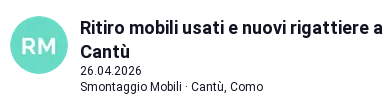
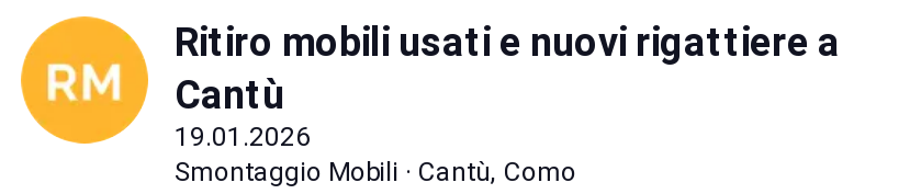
[9,15,142,78] [image] | 26.04.2026 -> [19,14,311,152] [image] | 19.01.2026

